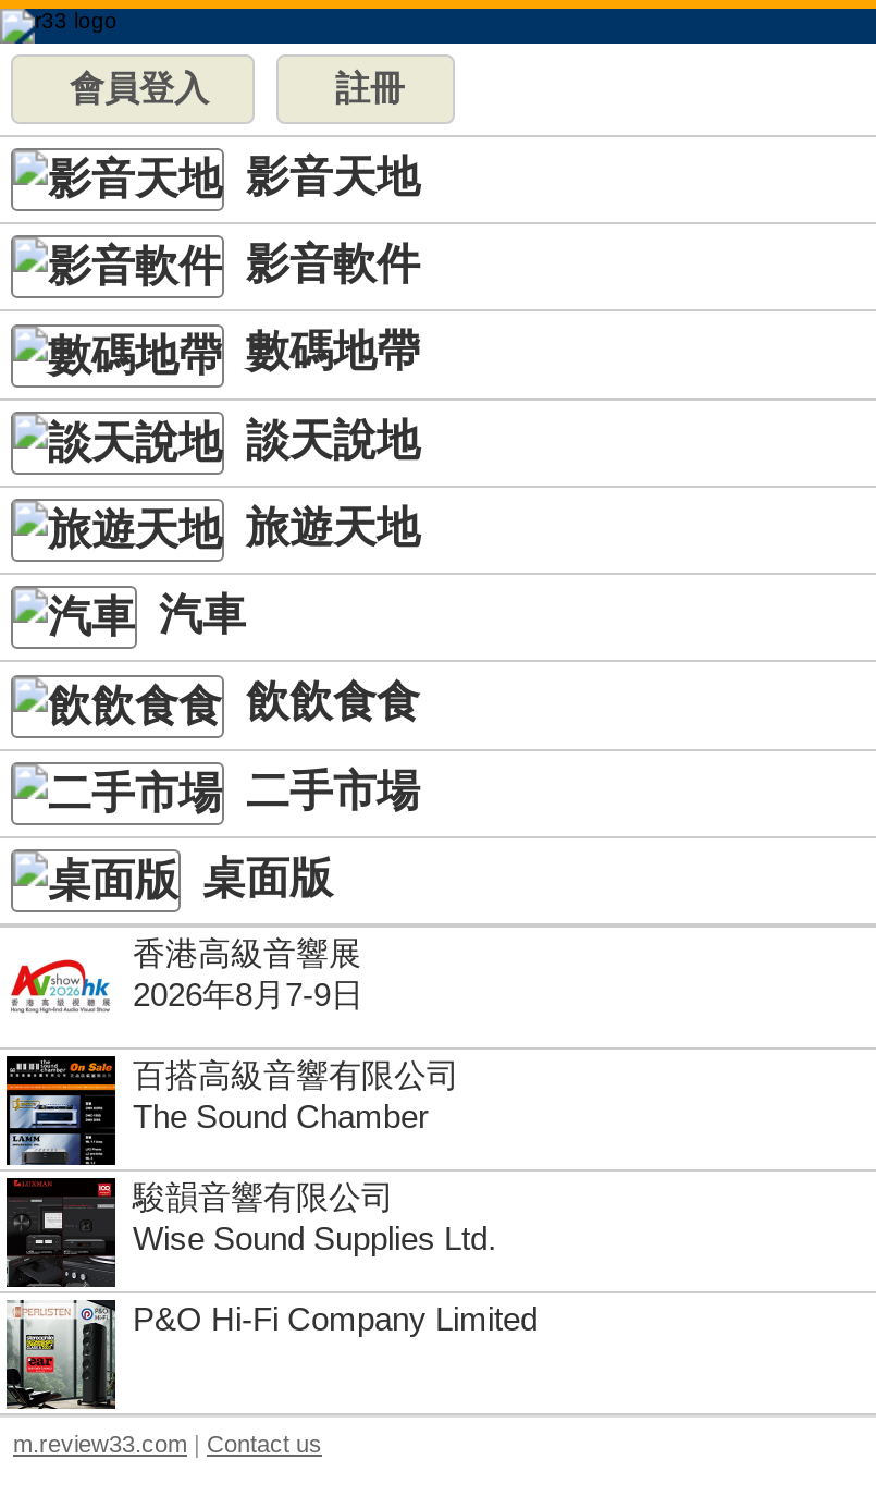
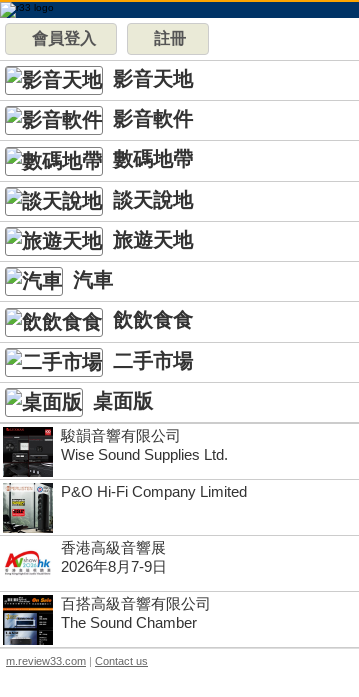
moved [133,934,459,1135] -> [61,539,211,631]: 香港高級音響展 | 2026年8月7-9日 | 百搭高級音響有限公司 | The Sound Chamber
moved [7,1176,538,1409] -> [3,426,247,533]: [image] | 駿韻音響有限公司 | Wise Sound Supplies Ltd. | P&O Hi-Fi Company Limited

